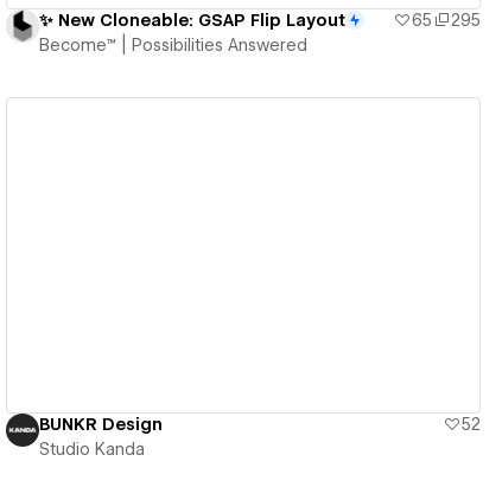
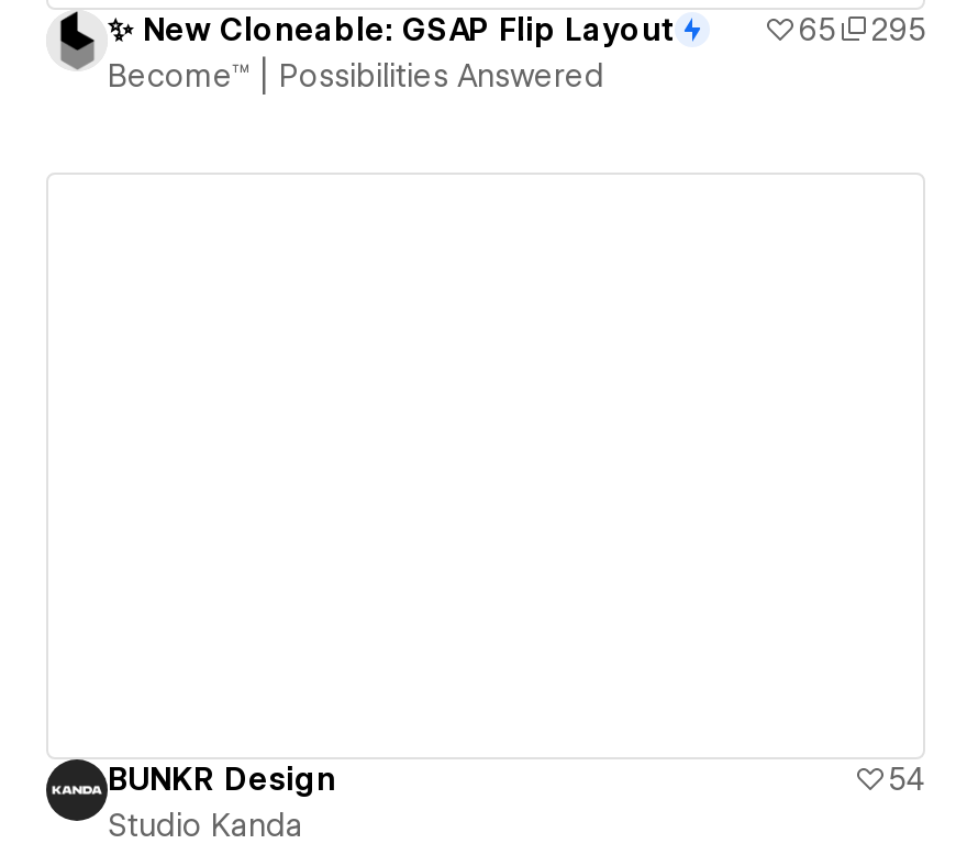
[462,415,481,434] 52 -> [888,762,925,797] 54

